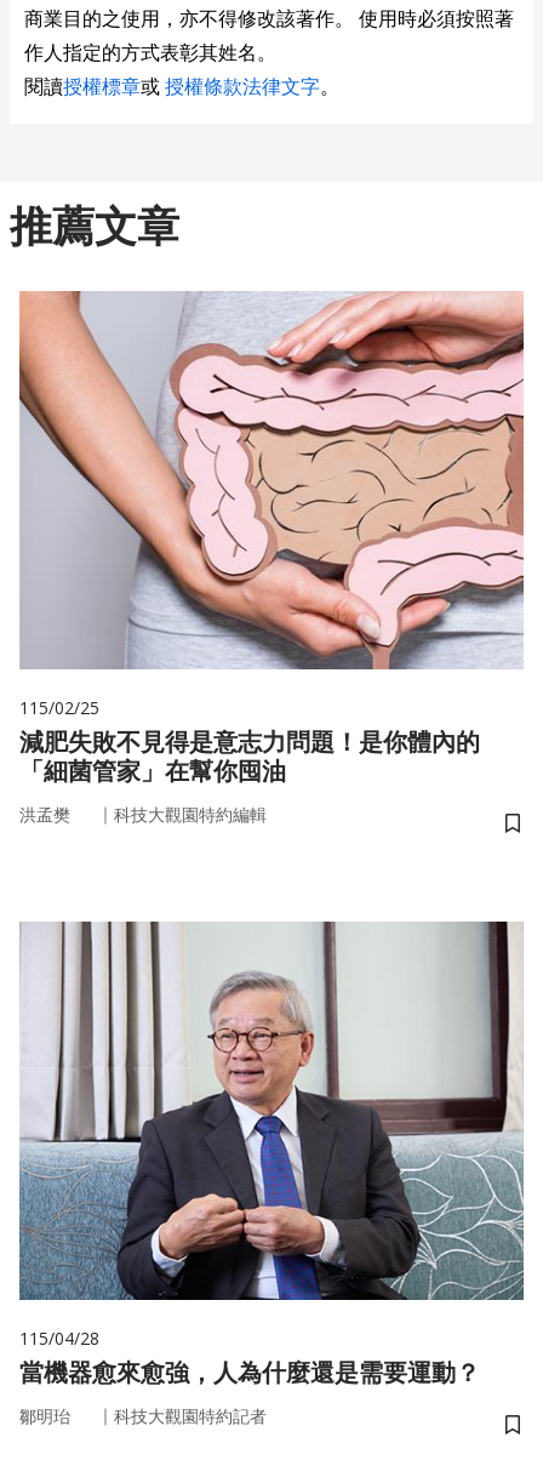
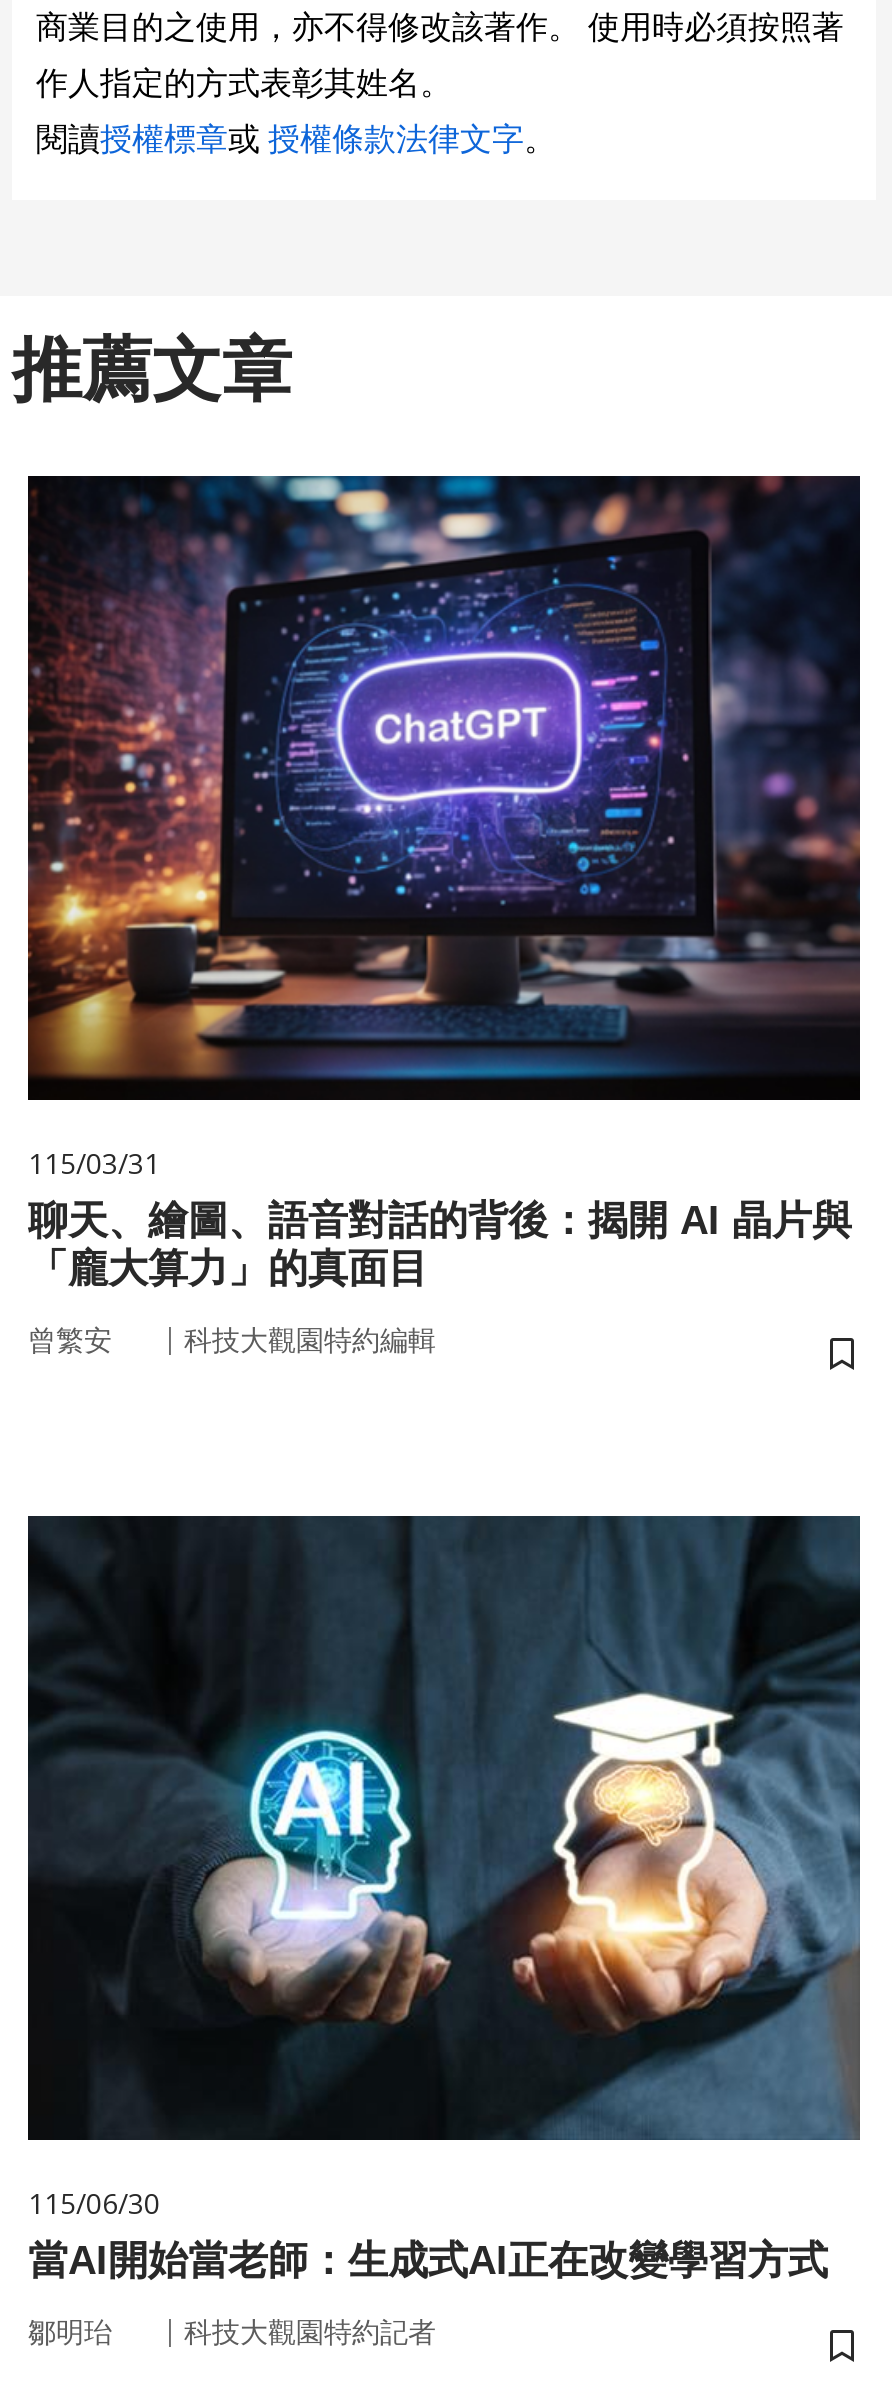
[18,290,525,784] [image] | 115/02/25 | 減肥失敗不見得是意志力問題！是你體內的 | 「細菌管家」在幫你囤油 -> [26,474,862,1289] [image] | 115/03/31 | 聊天、繪圖、語音對話的背後：揭開 AI 晶片與 | 「龐大算力」的真面目
[19,805,70,824] 洪孟樊 -> [28,1323,112,1355] 曾繁安
[18,920,524,1386] [image] | 115/04/28 | 當機器愈來愈強，人為什麼還是需要運動？ -> [26,1514,862,2281] [image] | 115/06/30 | 當AI開始當老師：生成式AI正在改變學習方式

